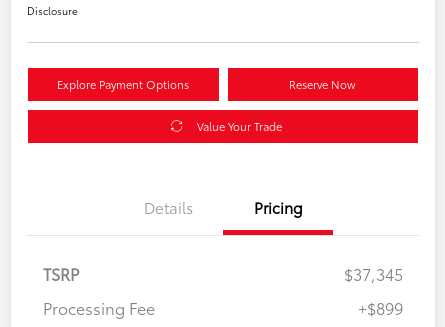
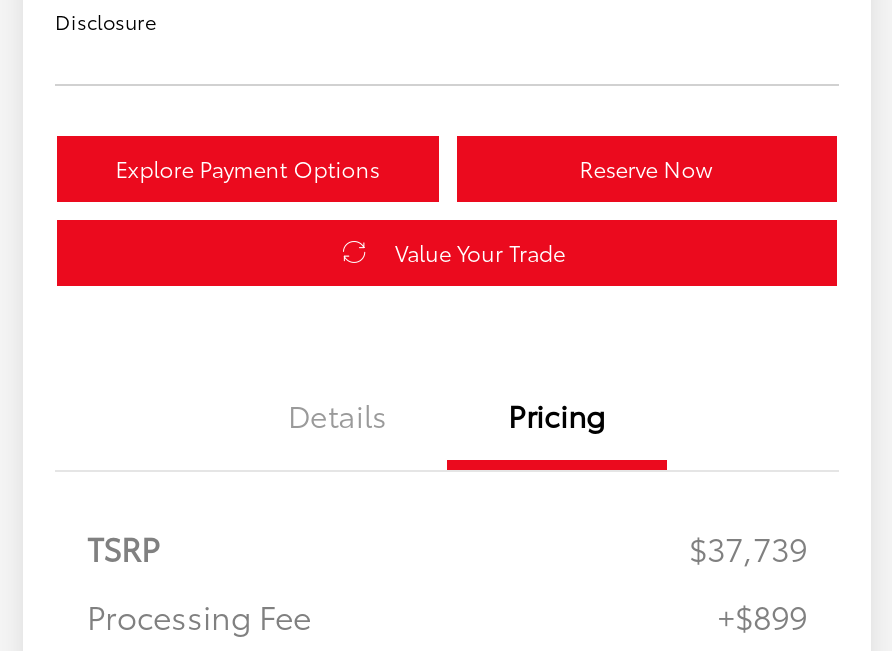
[344,261,403,284] $37,345 -> [689,523,807,569] $37,739

